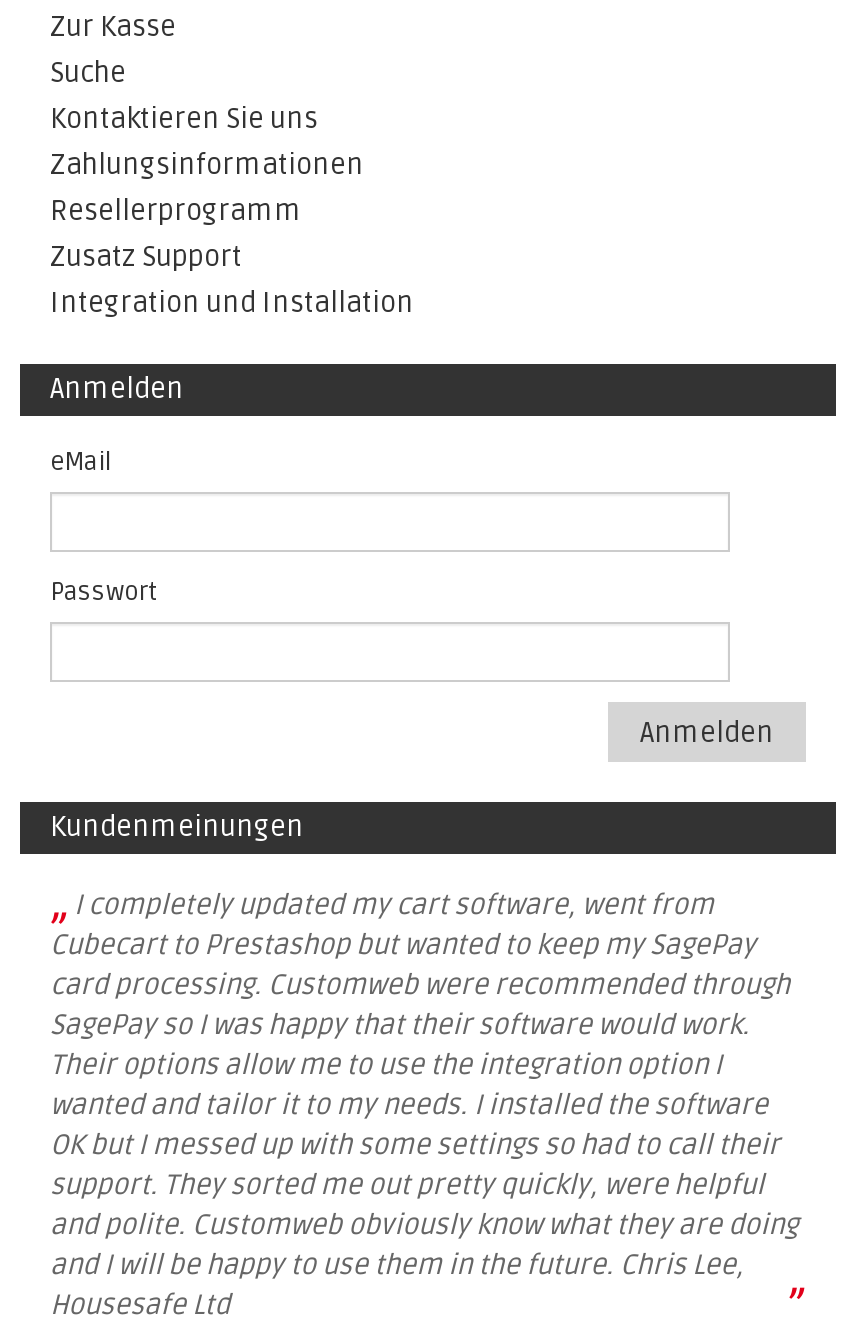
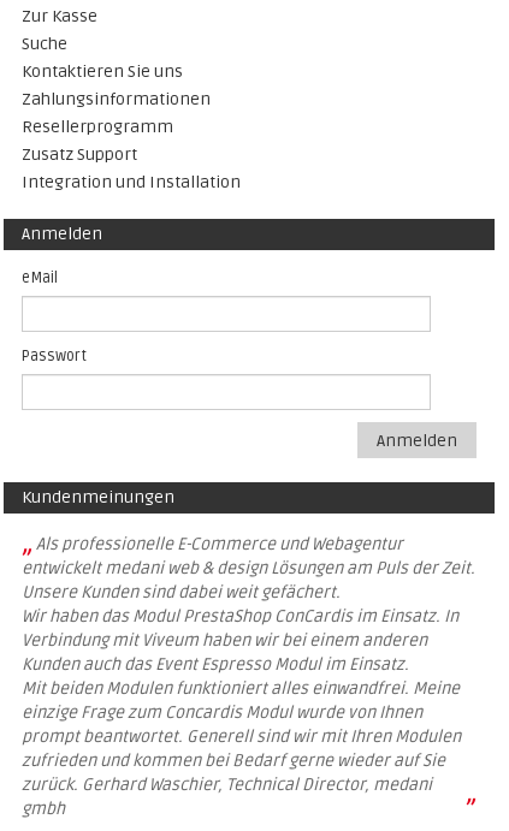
[50,880,798,1322] „ I completely updated my cart software, went from | Cubecart to Prestashop but wanted to keep my SagePay | card processing. Customweb were recommended through | SagePay so I was happy that their software would work. | Their options allow me to use the integration option I | wanted and tailor it to my needs. I installed the software | OK but I messed up with some settings so had to call their | support. They sorted me out pretty quickly, were helpful | and polite. Customweb obviously know what they are doing | and I will be happy to use them in the future. Chris Lee, | Housesafe Ltd -> [22,529,475,819] „ Als professionelle E-Commerce und Webagentur | entwickelt medani web & design Lösungen am Puls der Zeit. | Unsere Kunden sind dabei weit gefächert. | Wir haben das Modul PrestaShop ConCardis im Einsatz. In | Verbindung mit Viveum haben wir bei einem anderen | Kunden auch das Event Espresso Modul im Einsatz. | Mit beiden Modulen funktioniert alles einwandfrei. Meine | einzige Frage zum Concardis Modul wurde von Ihnen | prompt beantwortet. Generell sind wir mit Ihren Modulen | zufrieden und kommen bei Bedarf gerne wieder auf Sie | zurück. Gerhard Waschier, Technical Director, medani | gmbh

